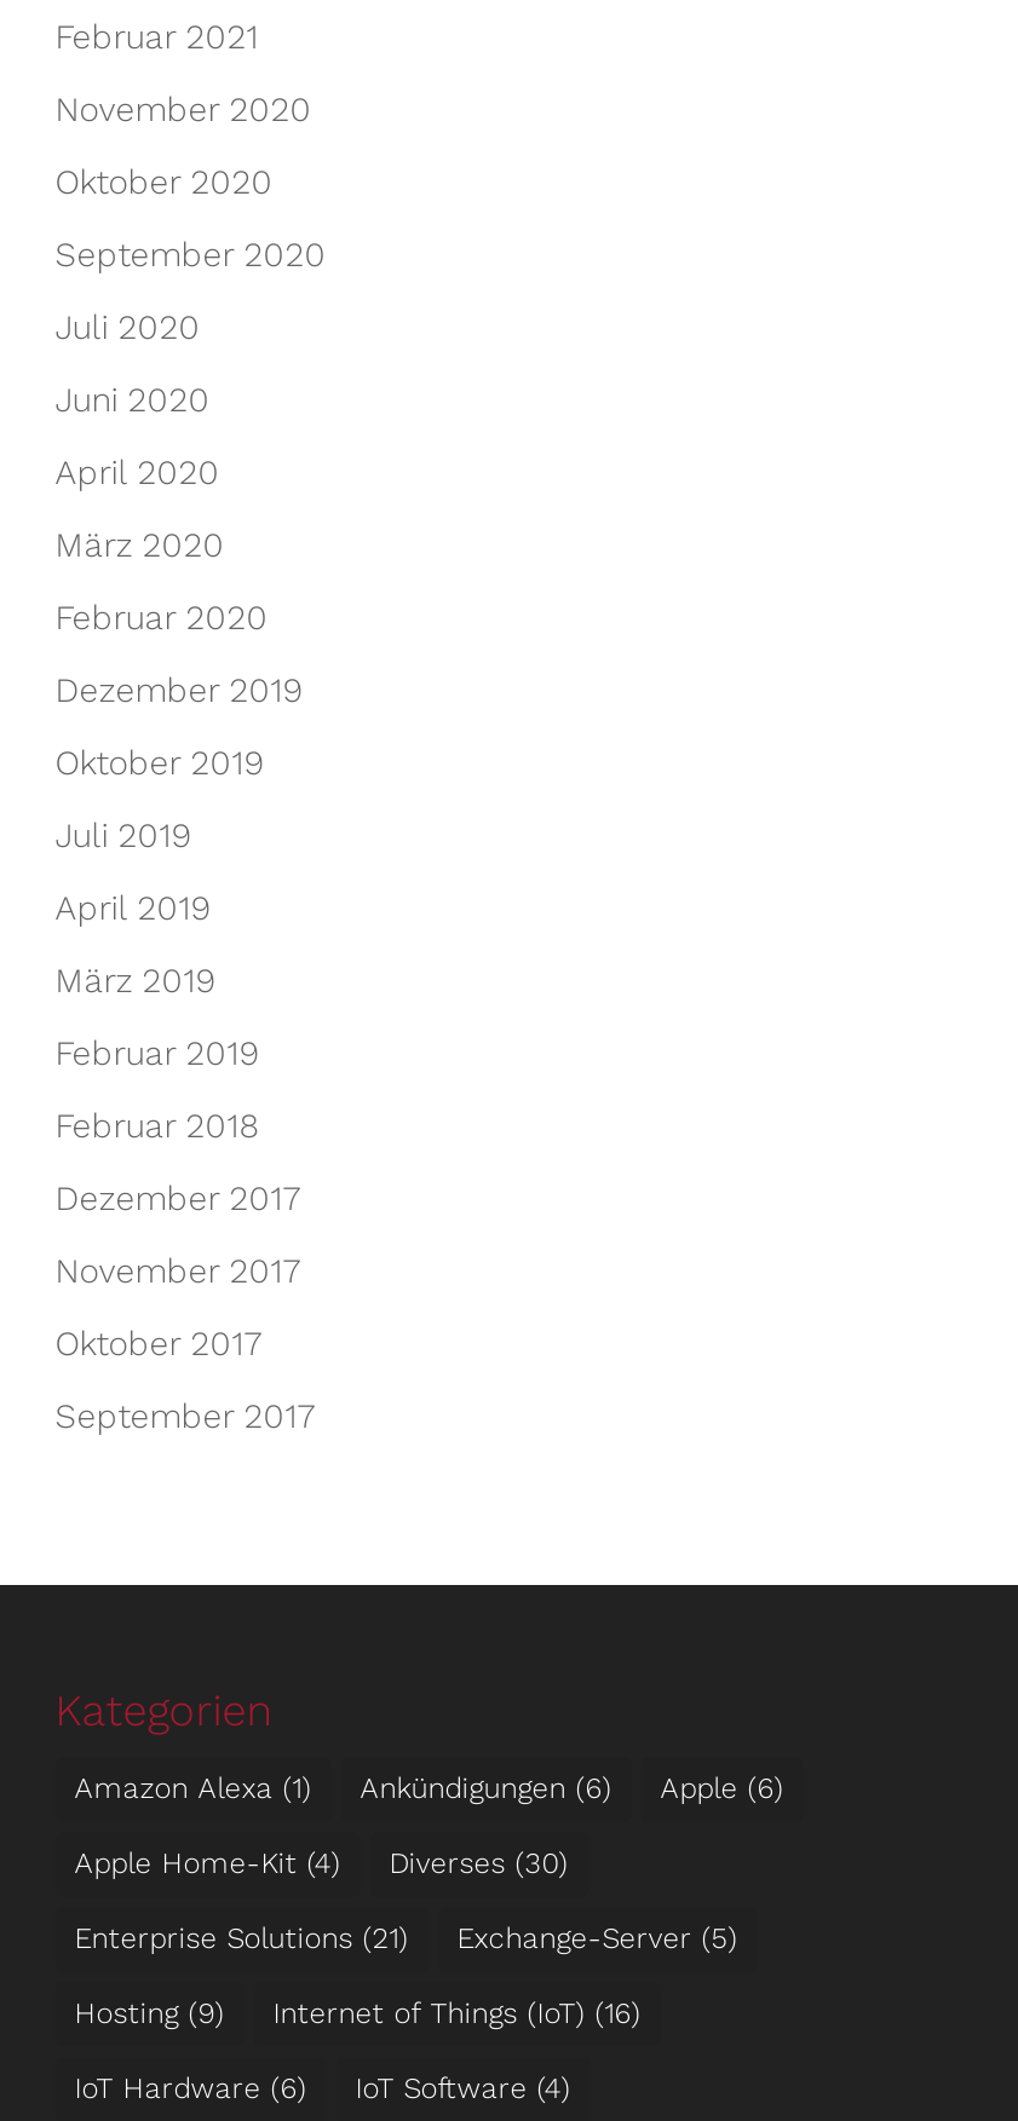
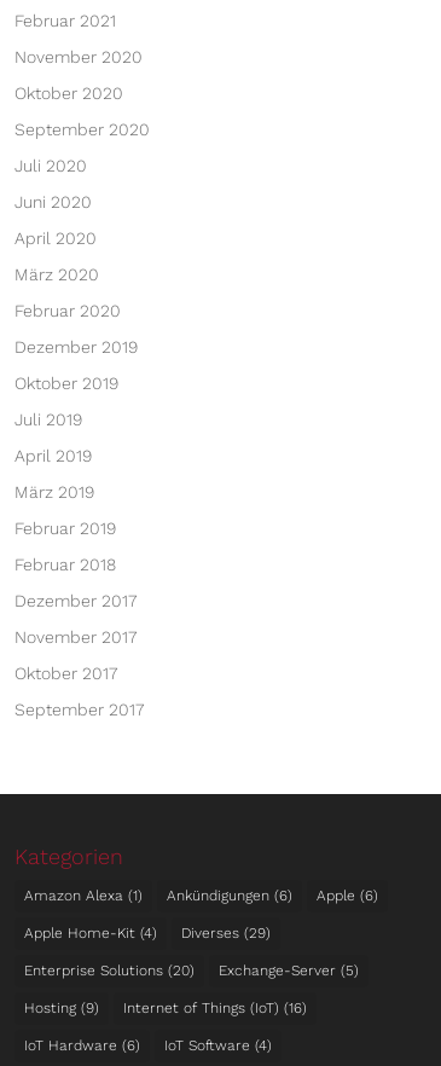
[75,1846,568,1880] Apple Home-Kit (4) Diverses (30) -> [24,924,270,941] Apple Home-Kit (4) Diverses (29)
[75,1921,409,1955] Enterprise Solutions (21) -> [24,962,194,979] Enterprise Solutions (20)

